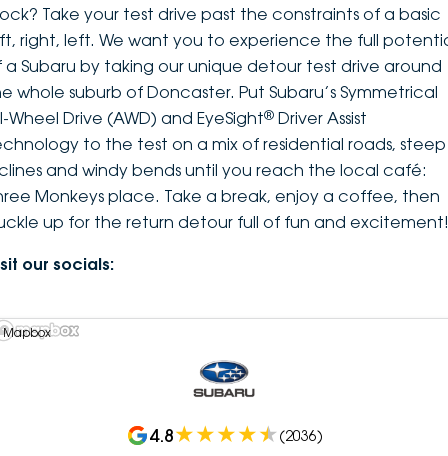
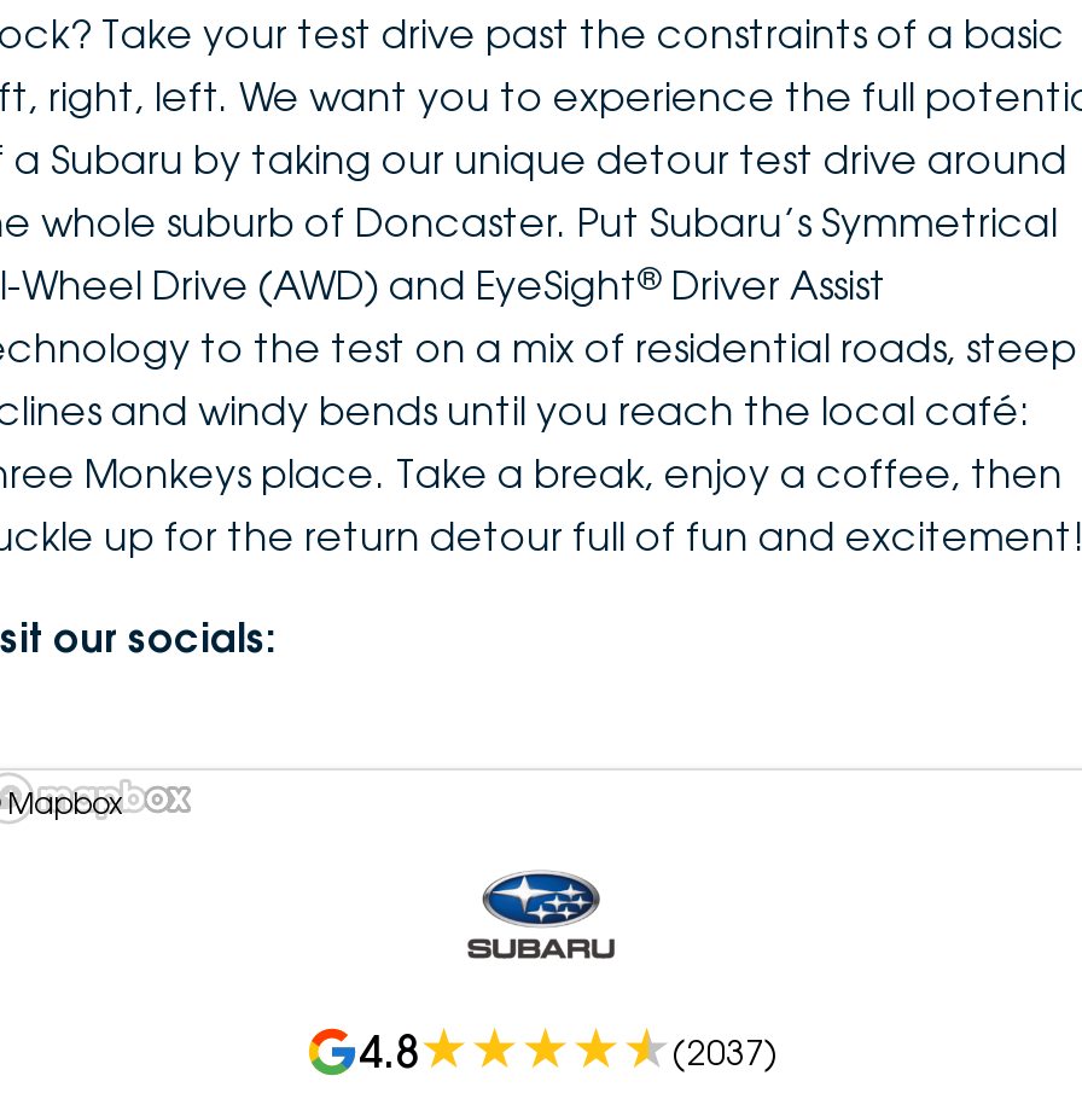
[278,427,322,444] (2036) -> [673,1031,779,1072] (2037)

